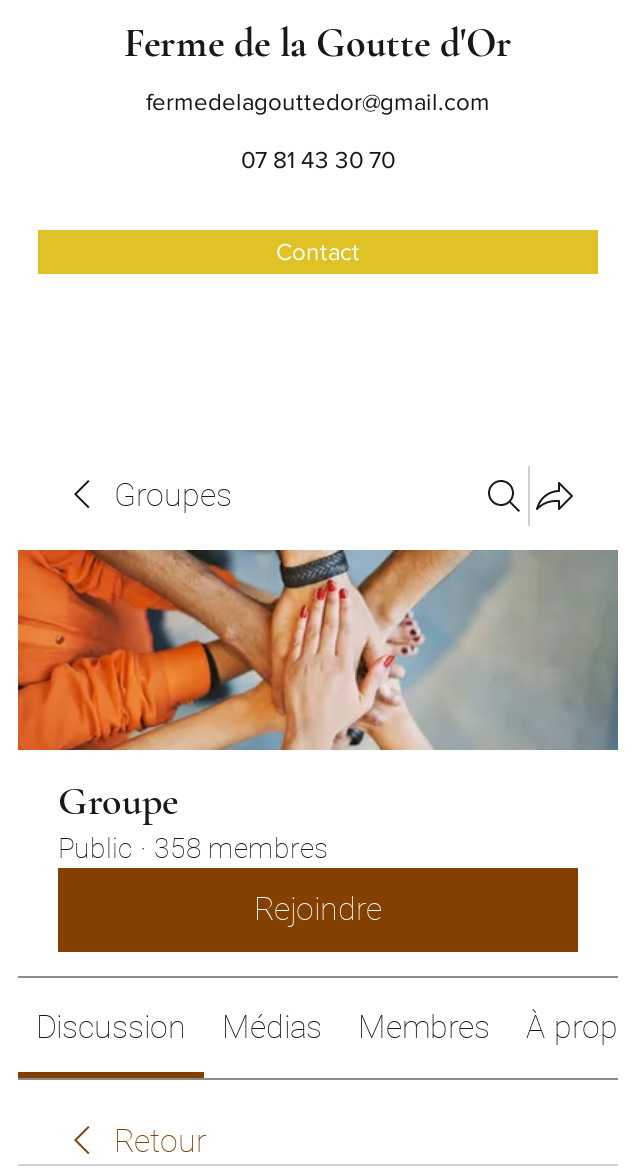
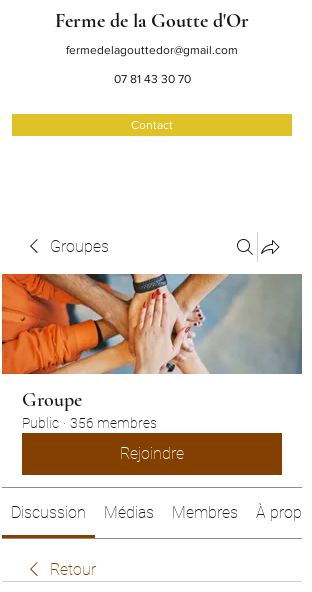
[58,832,328,864] Public · 358 membres -> [22,415,157,431] Public · 356 membres

